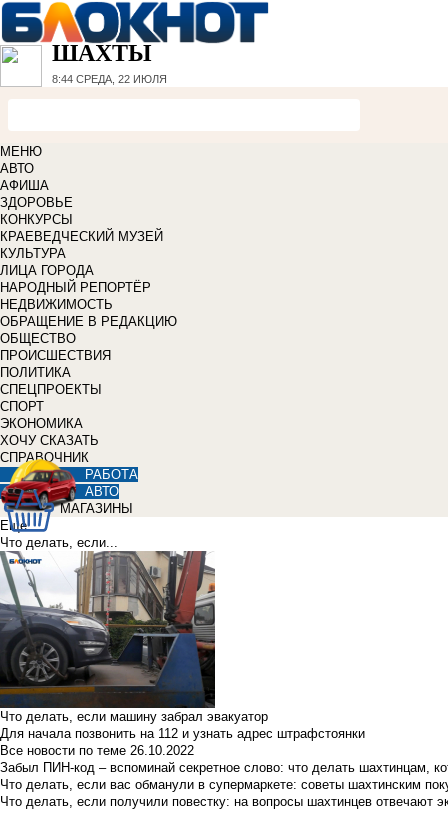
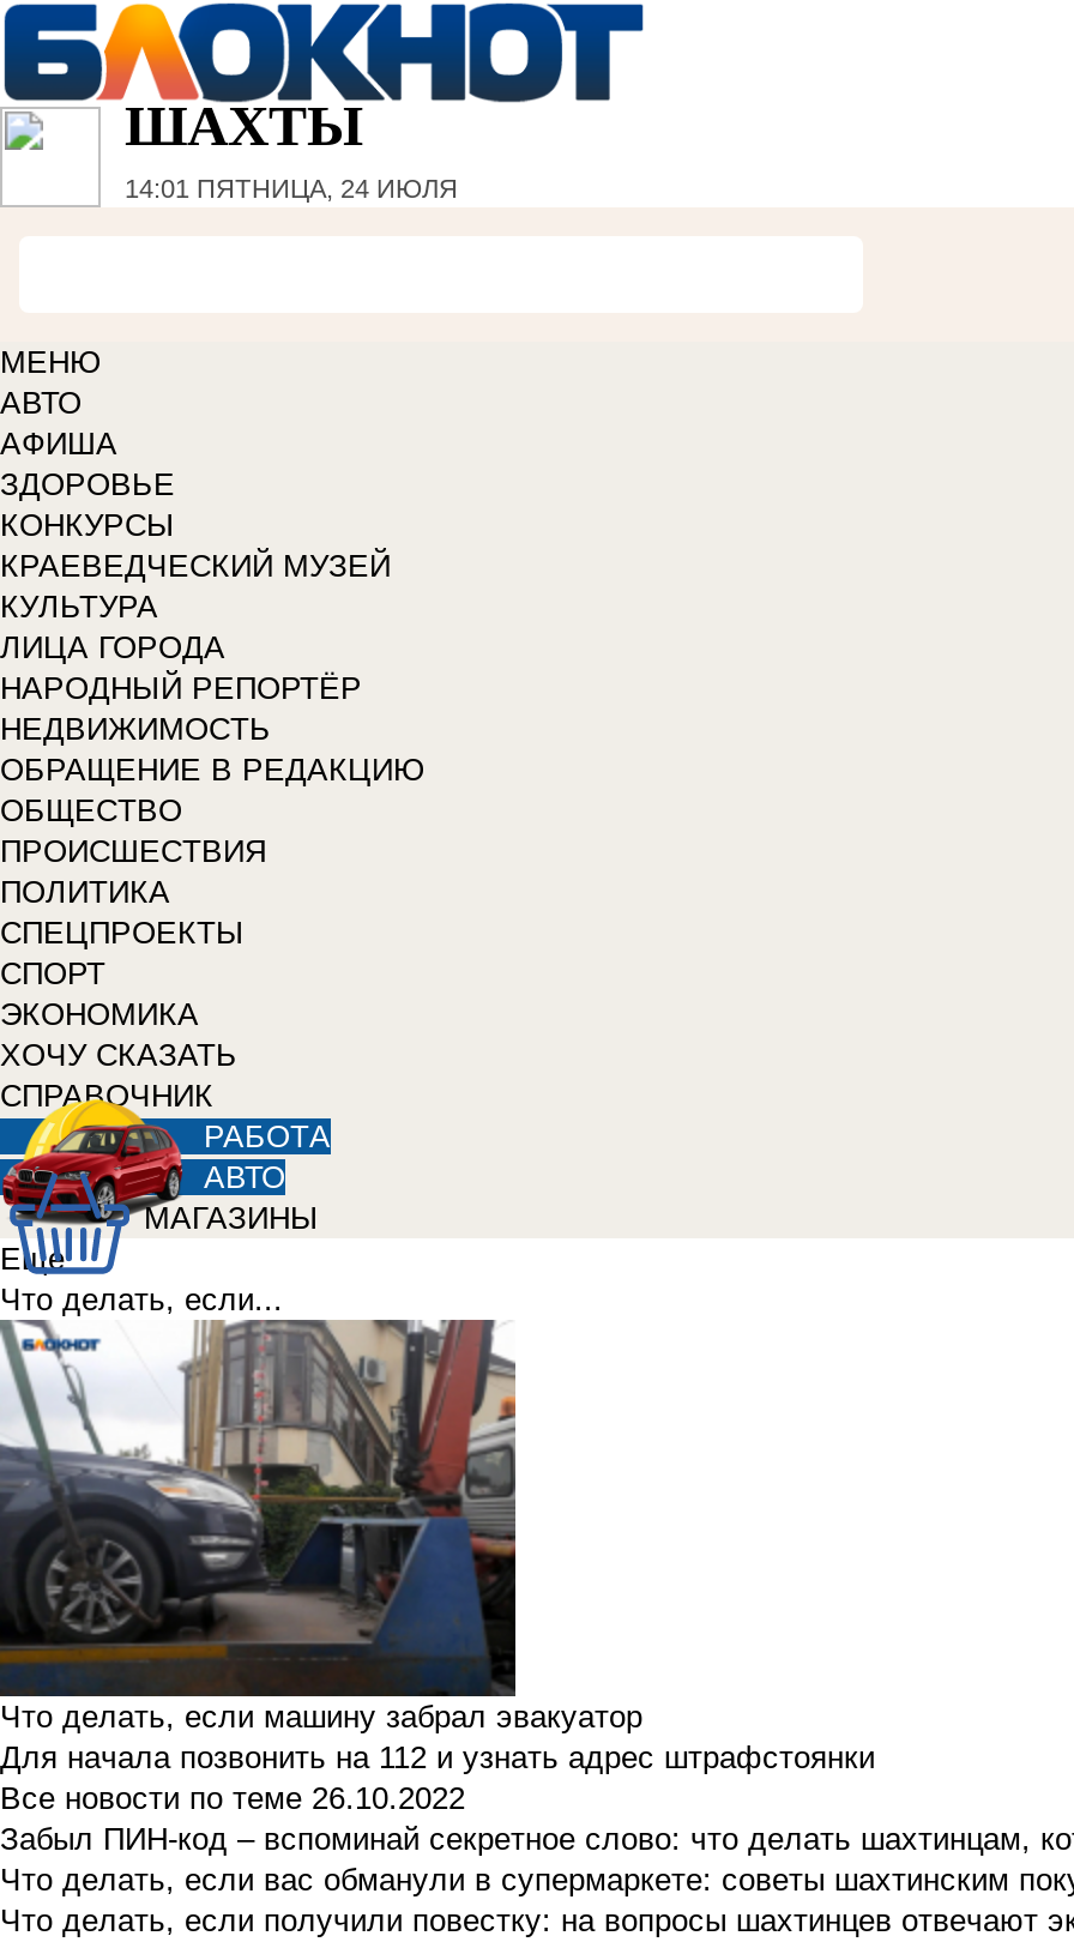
[52,73,167,85] 8:44 СРЕДА, 22 ИЮЛЯ -> [125,175,458,204] 14:01 ПЯТНИЦА, 24 ИЮЛЯ

